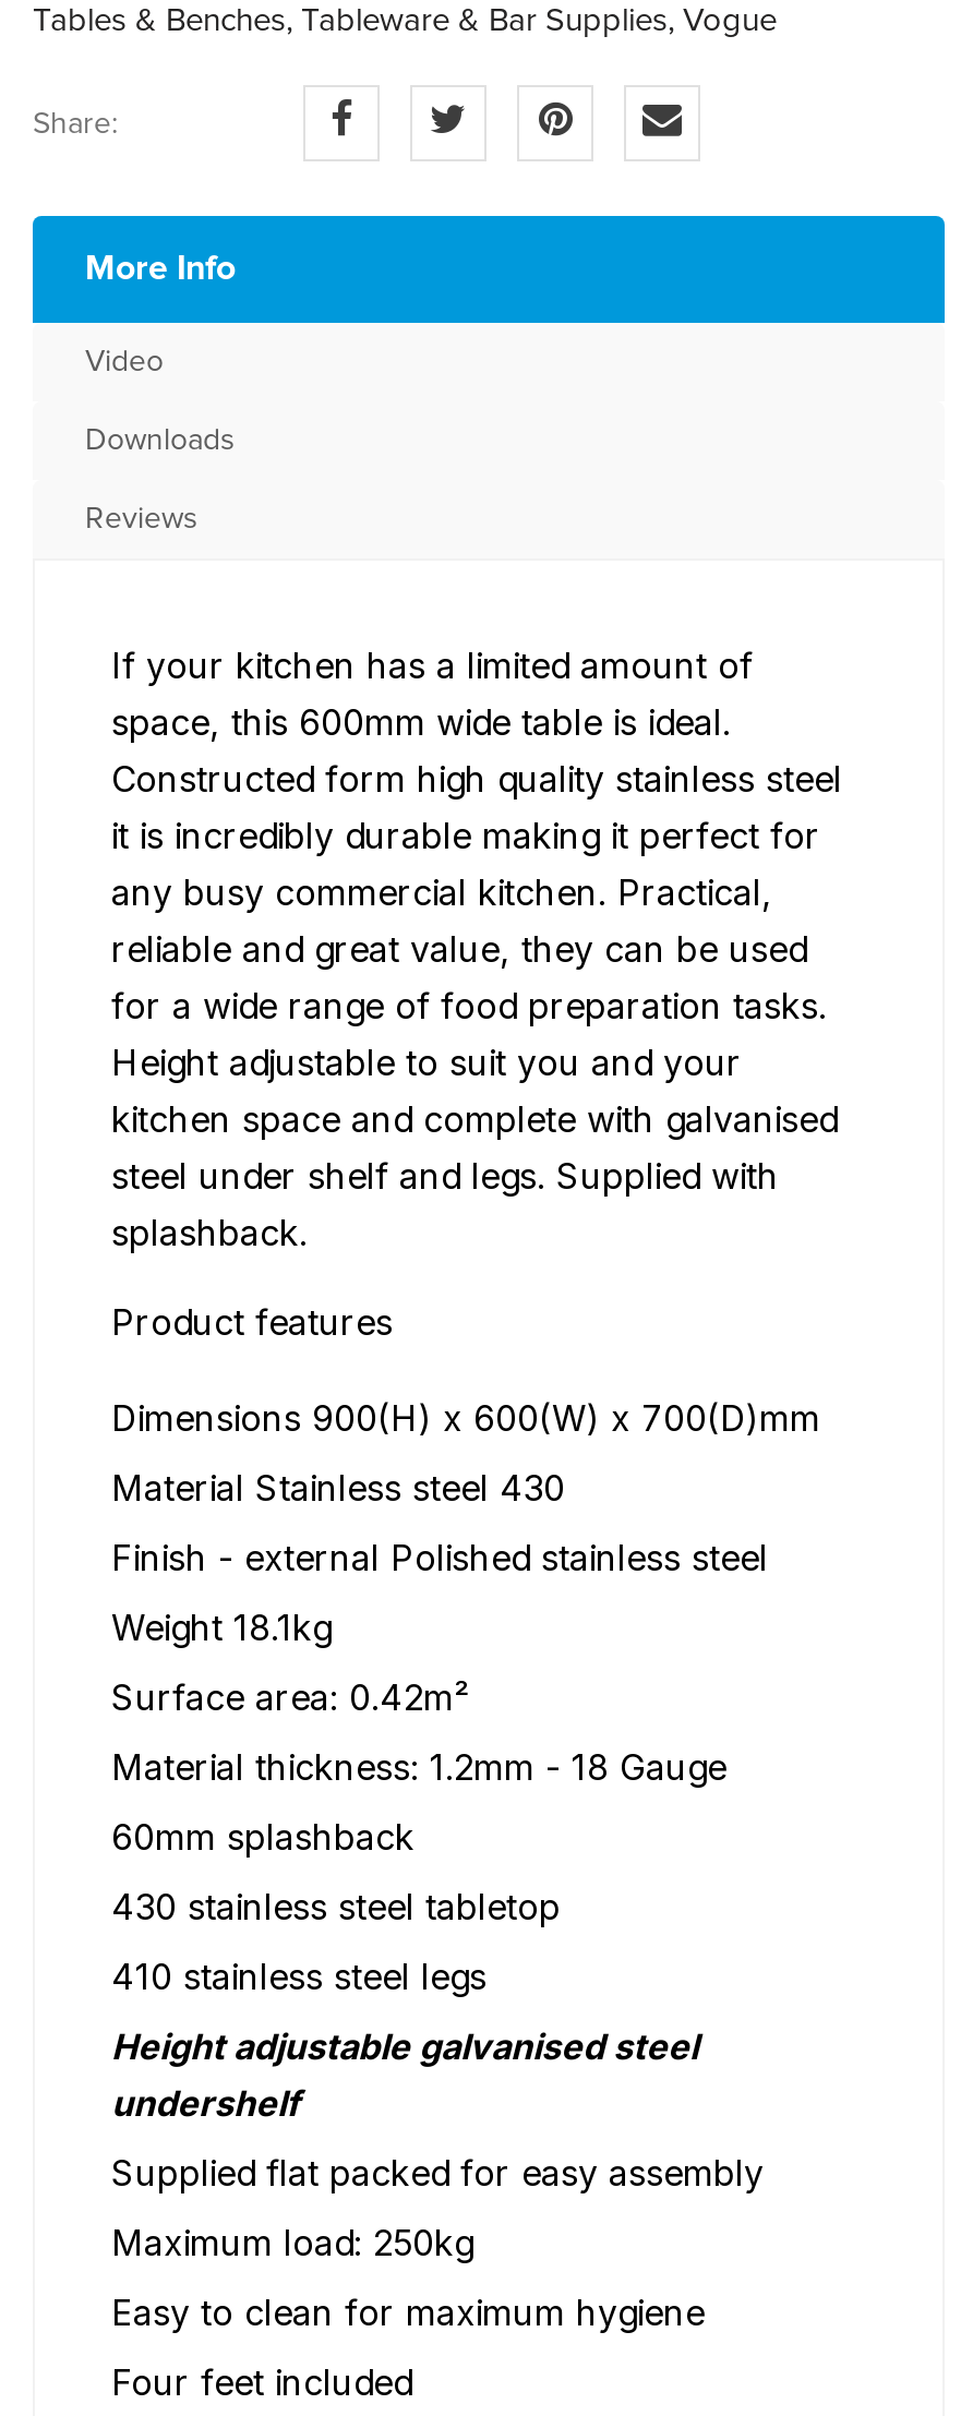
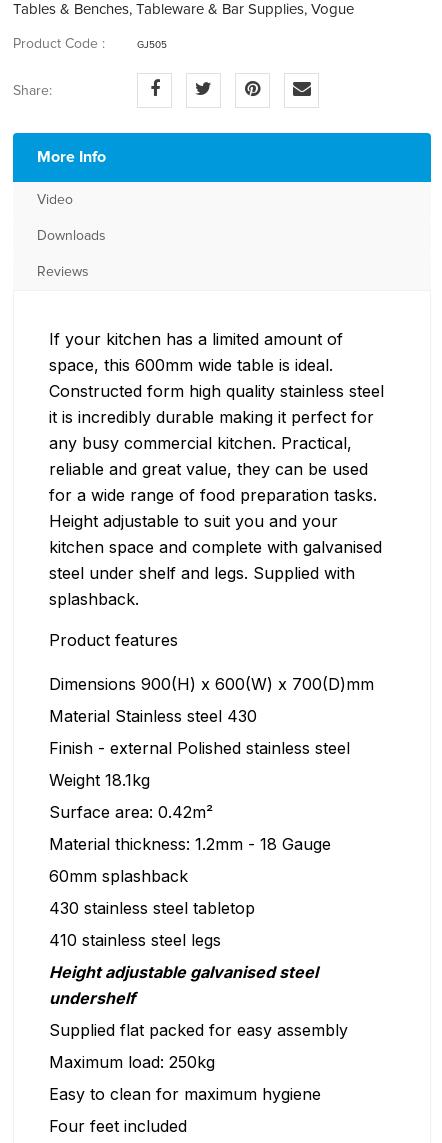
none -> [13,37,167,51] Product Code : | GJ505

